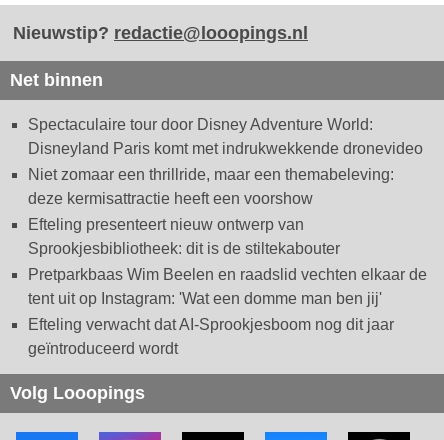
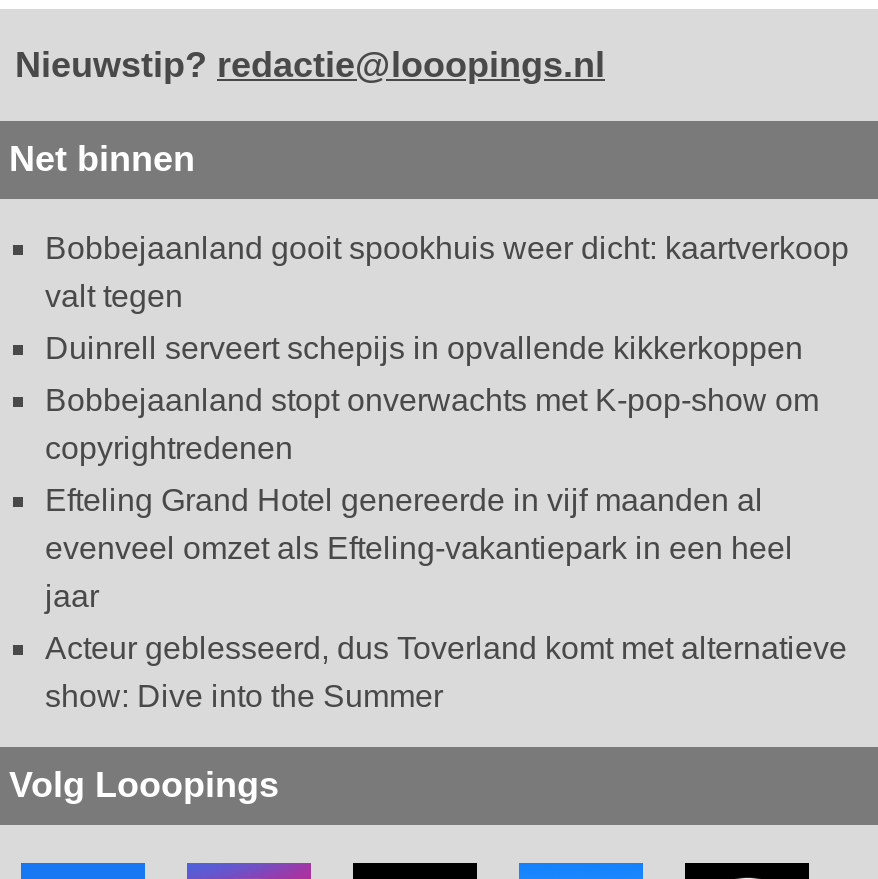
[28,115,423,156] Spectaculaire tour door Disney Adventure World: | Disneyland Paris komt met indrukwekkende dronevideo -> [45,230,849,312] Bobbejaanland gooit spookhuis weer dicht: kaartverkoop | valt tegen
[28,165,394,206] Niet zomaar een thrillride, maar een themabeleving: | deze kermisattractie heeft een voorshow -> [45,330,803,364] Duinrell serveert schepijs in opvallende kikkerkoppen
[28,215,340,256] Efteling presenteert nieuw ontwerp van | Sprookjesbibliotheek: dit is de stiltekabouter -> [45,382,819,464] Bobbejaanland stopt onverwachts met K-pop-show om | copyrightredenen
[28,265,427,306] Pretparkbaas Wim Beelen en raadslid vechten elkaar de | tent uit op Instagram: 'Wat een domme man ben jij' -> [45,482,793,612] Efteling Grand Hotel genereerde in vijf maanden al | evenveel omzet als Efteling-vakantiepark in een heel | jaar
[28,315,394,356] Efteling verwacht dat AI-Sprookjesboom nog dit jaar | geïntroduceerd wordt -> [45,630,847,712] Acteur geblesseerd, dus Toverland komt met alternatieve | show: Dive into the Summer

